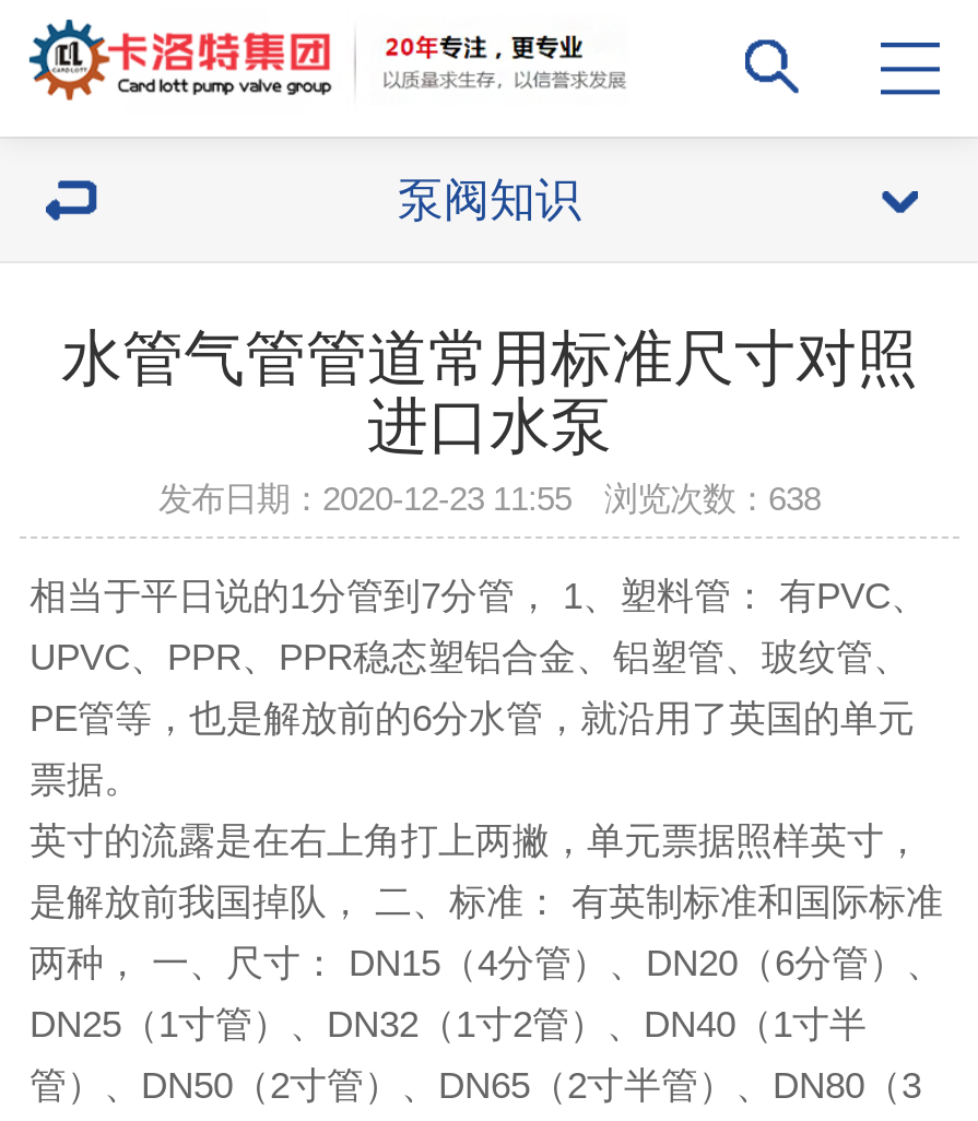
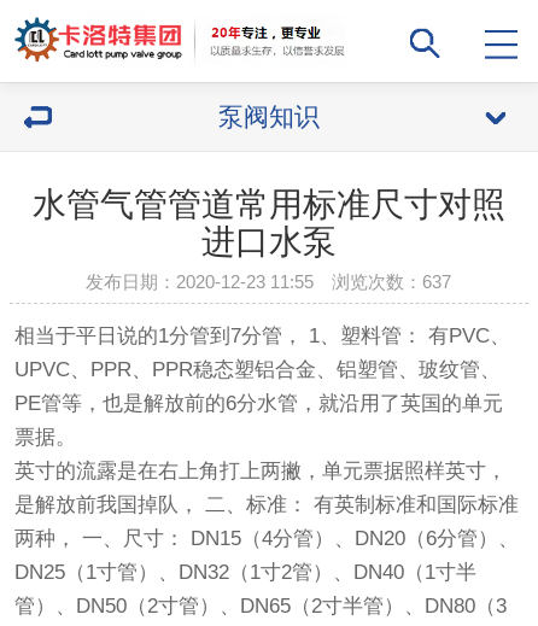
[158,480,821,517] 发布日期：2020-12-23 11:55 浏览次数：638 -> [86,271,452,292] 发布日期：2020-12-23 11:55 浏览次数：637

